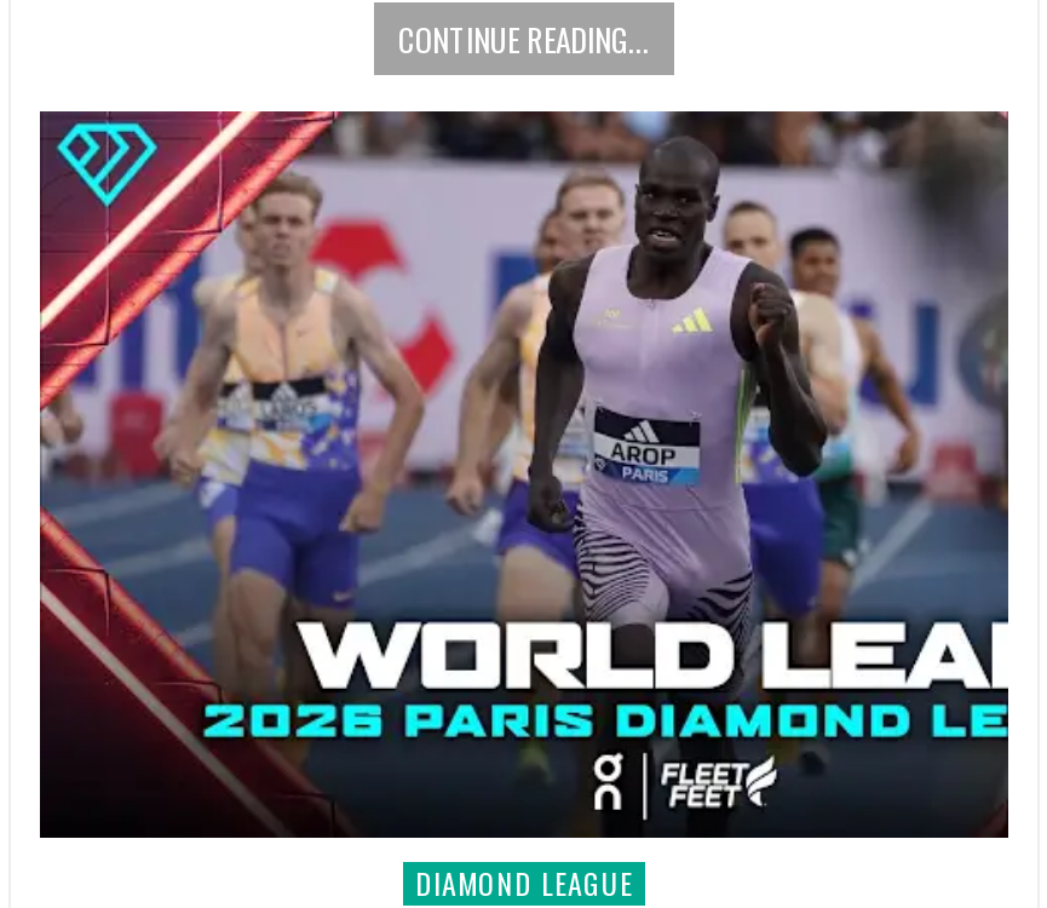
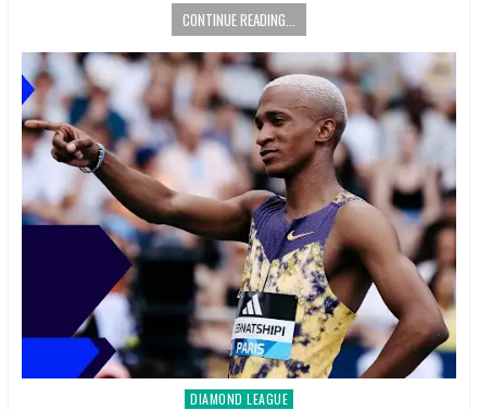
[38,109,1011,840] [image] -> [21,51,457,380] [image]

